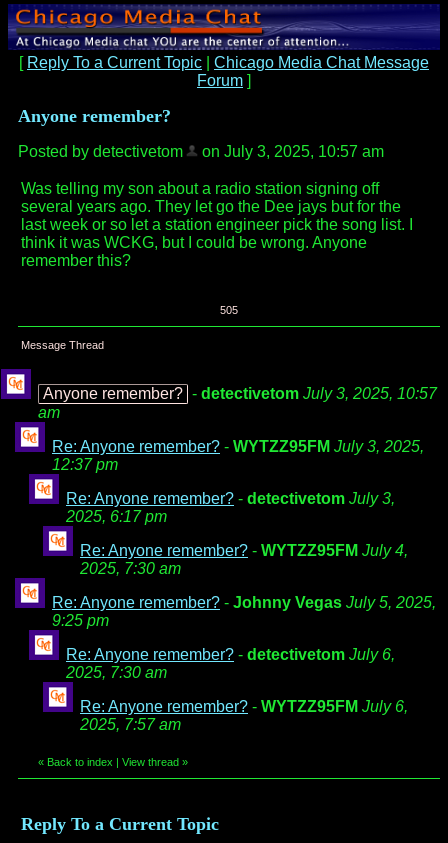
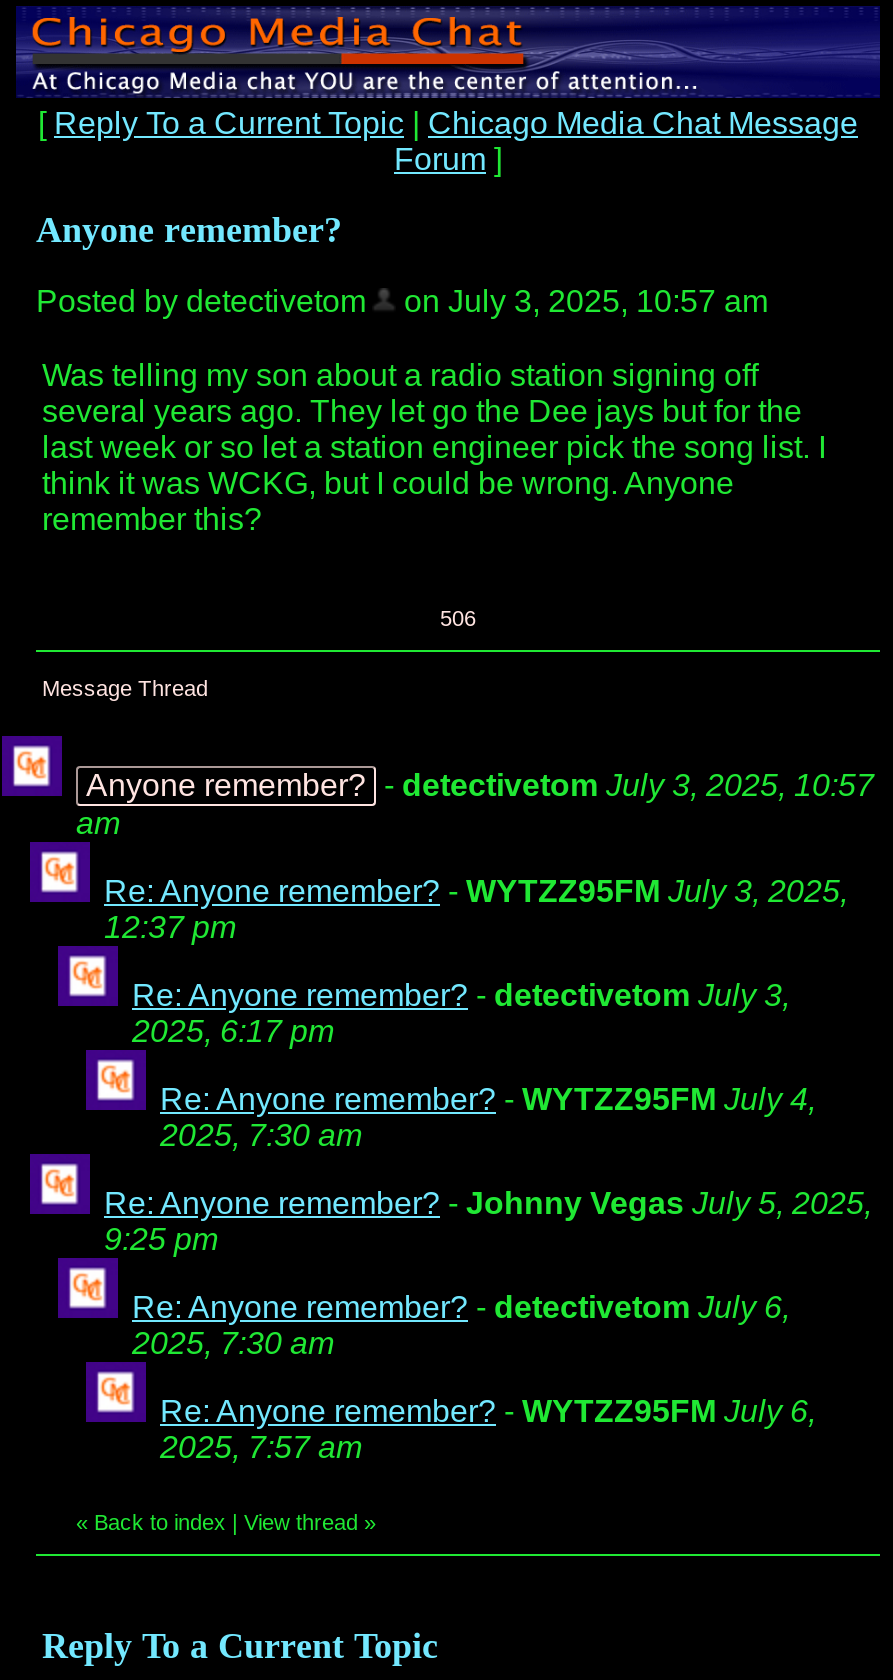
[220,304,238,316] 505 -> [440,606,476,630] 506

